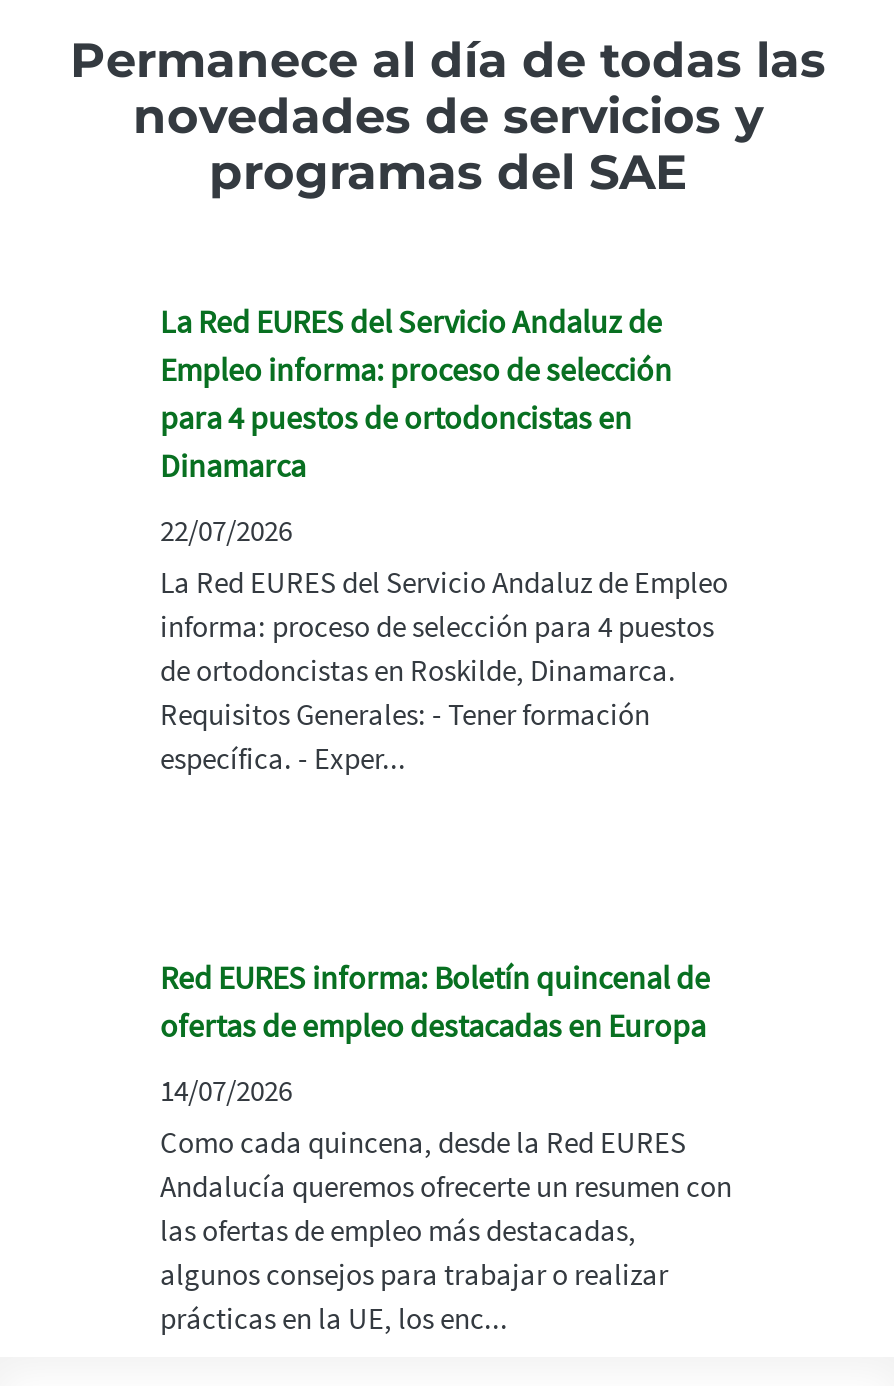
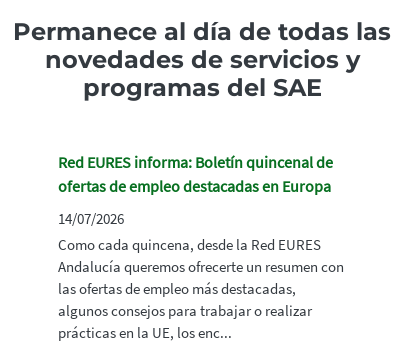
[160,301,728,777] La Red EURES del Servicio Andaluz de | Empleo informa: proceso de selección | para 4 puestos de ortodoncistas en | Dinamarca | 22/07/2026 | La Red EURES del Servicio Andaluz de Empleo | informa: proceso de selección para 4 puestos | de ortodoncistas en Roskilde, Dinamarca. | Requisitos Generales: - Tener formación | específica. - Exper... -> none

